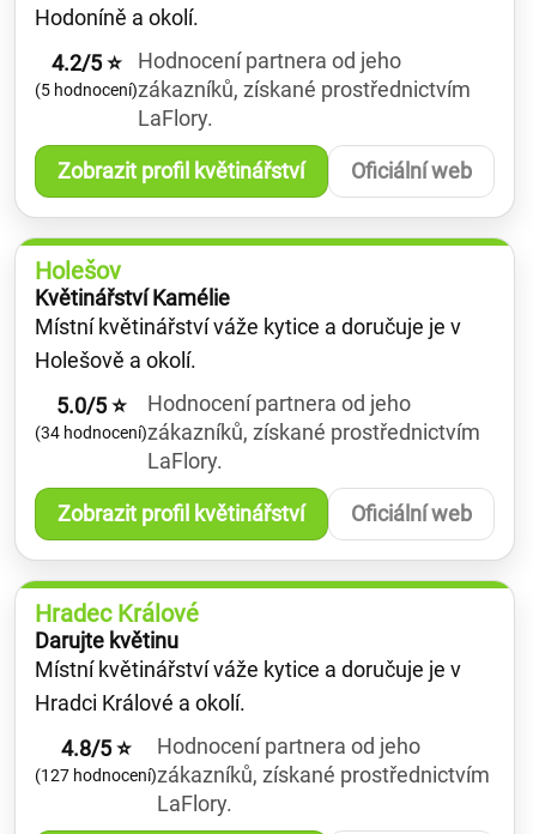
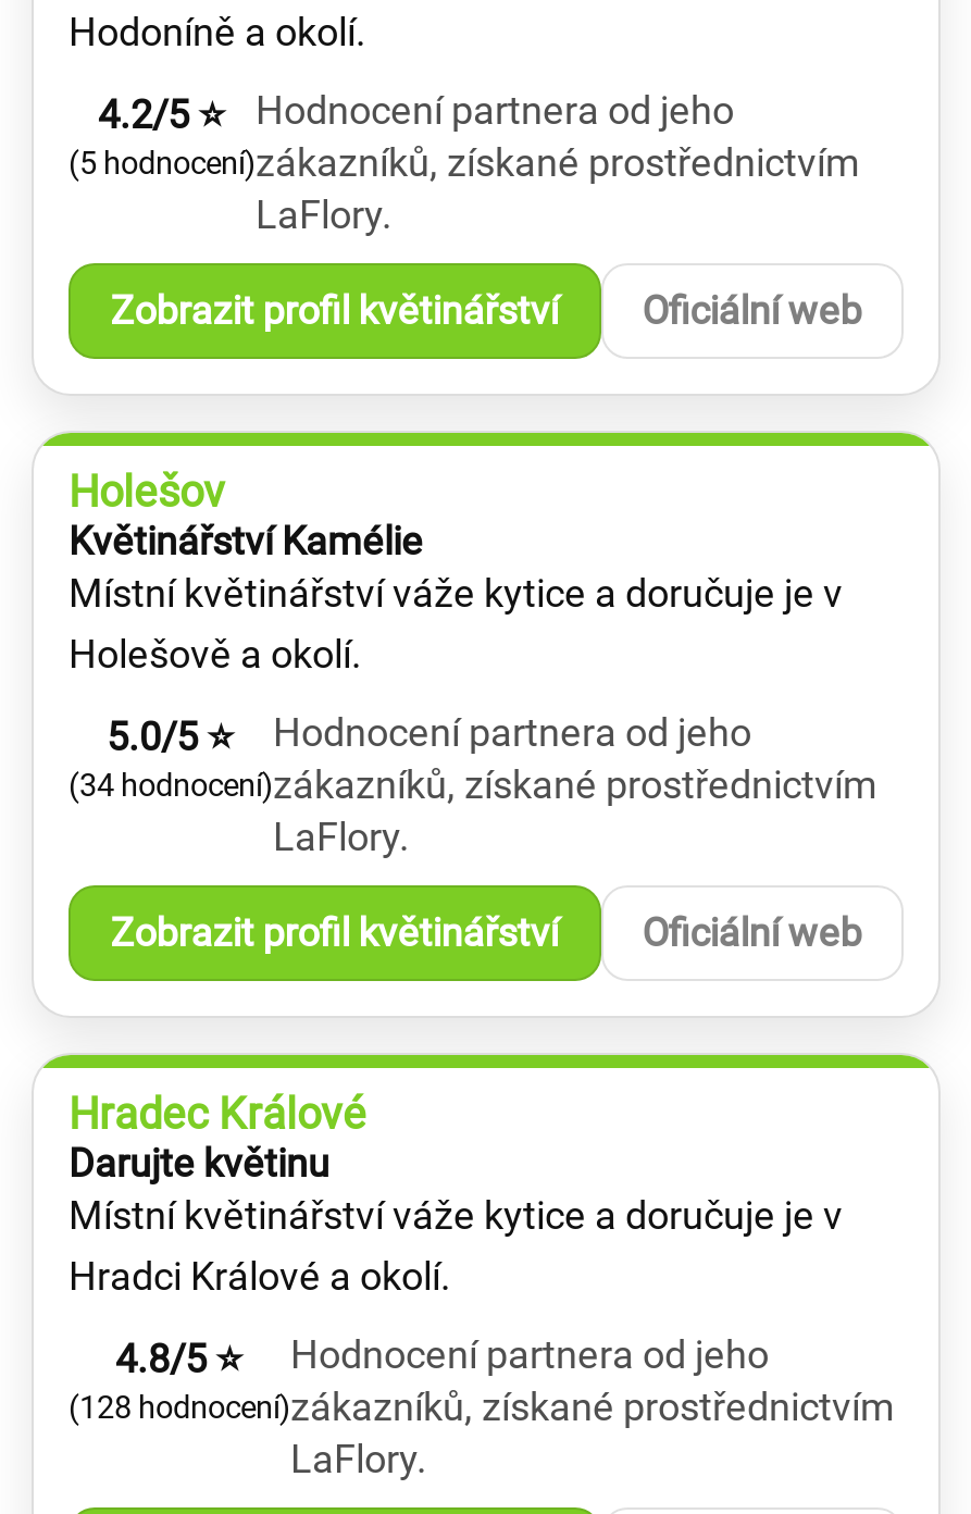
[35,762,490,787] (127 hodnocení) zákazníků, získané prostřednictvím -> [69,1383,895,1429] (128 hodnocení) zákazníků, získané prostřednictvím

